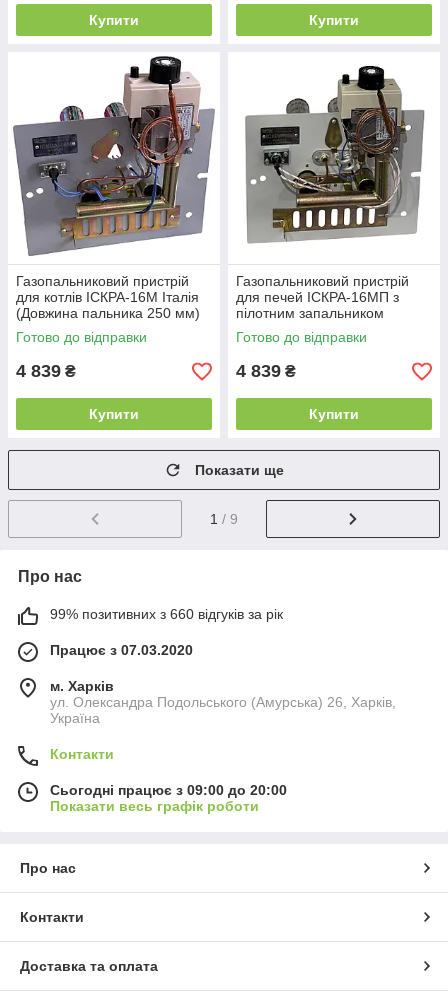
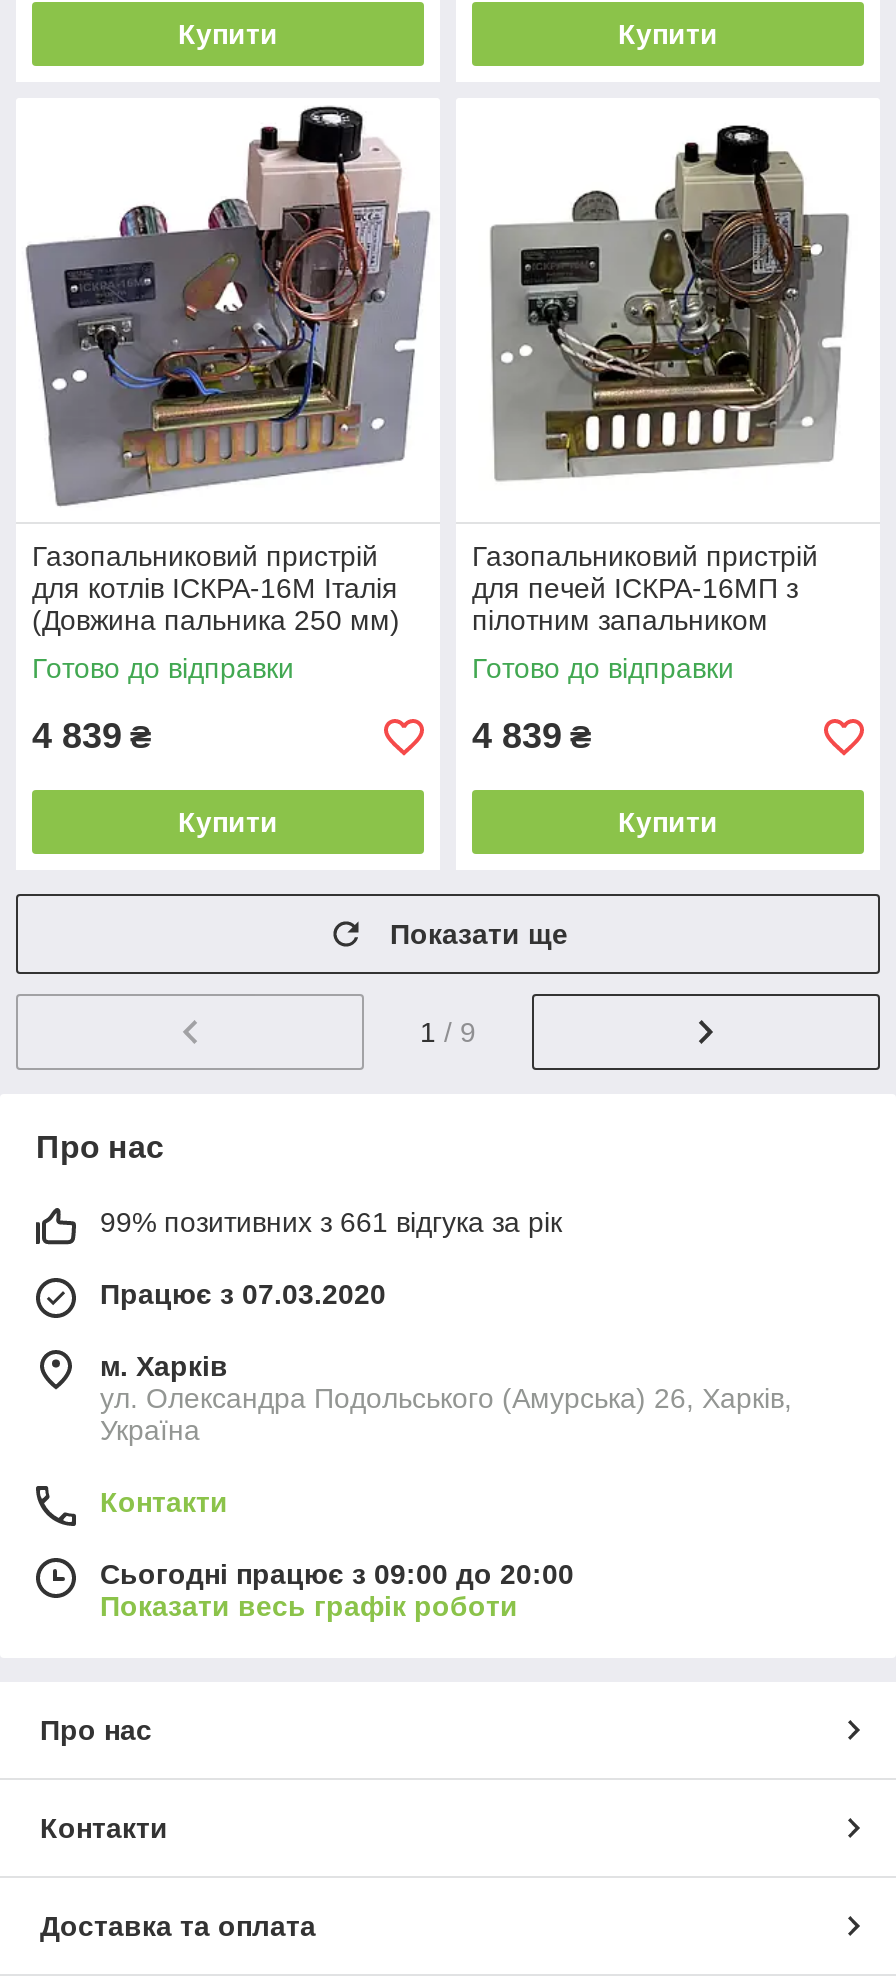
[50,606,283,622] 99% позитивних з 660 відгуків за рік -> [100,1206,562,1238] 99% позитивних з 661 відгука за рік

